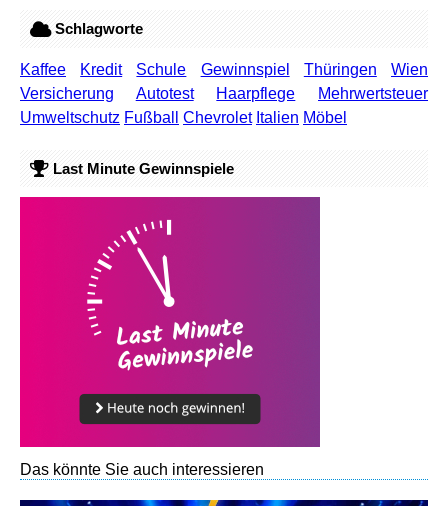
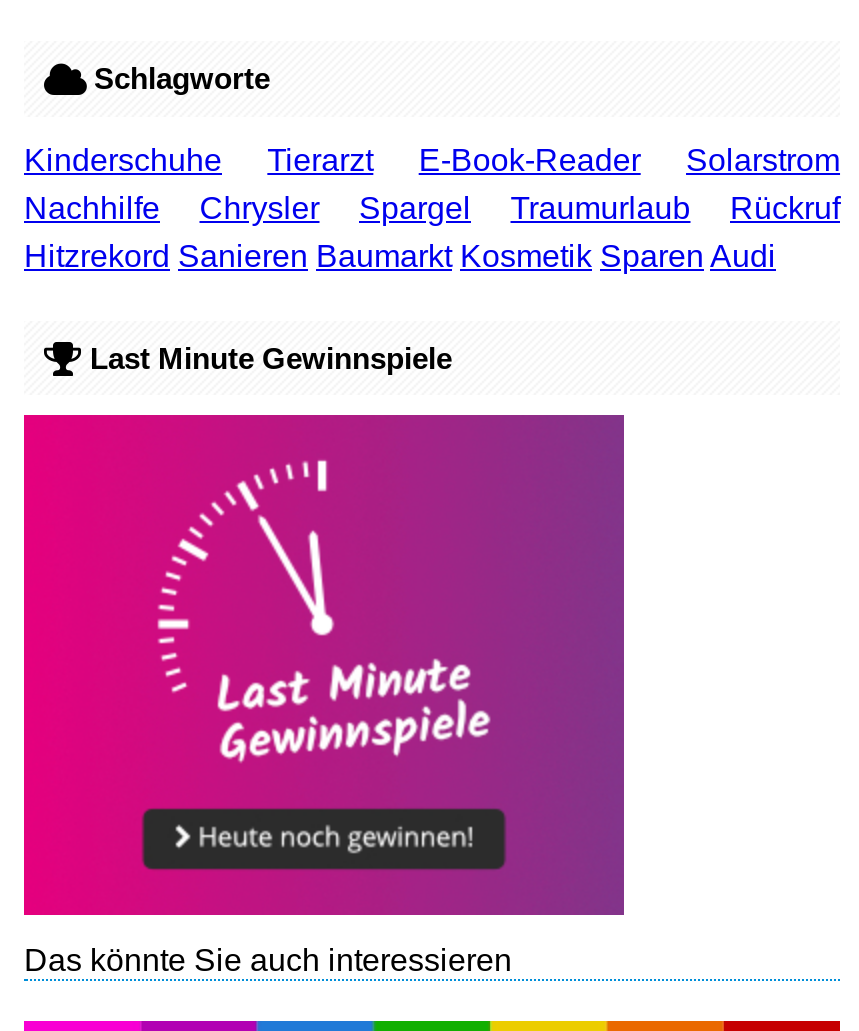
[20,60,428,125] Kaffee | Kredit | Schule | Gewinnspiel | Thüringen | Wien | Versicherung | Autotest | Haarpflege | Mehrwertsteuer | Umweltschutz Fußball Chevrolet Italien Möbel -> [24,142,840,272] Kinderschuhe | Tierarzt | E-Book-Reader | Solarstrom | Nachhilfe | Chrysler | Spargel | Traumurlaub | Rückruf | Hitzrekord Sanieren Baumarkt Kosmetik Sparen Audi

